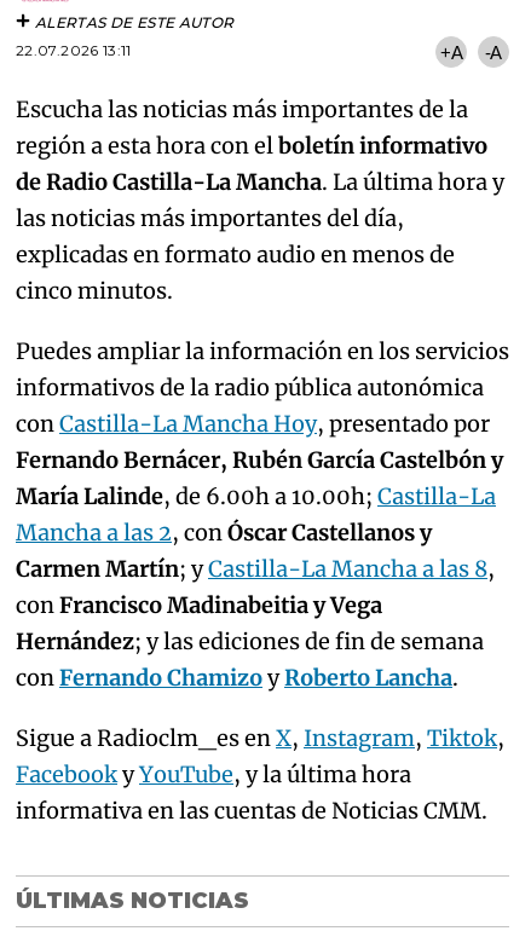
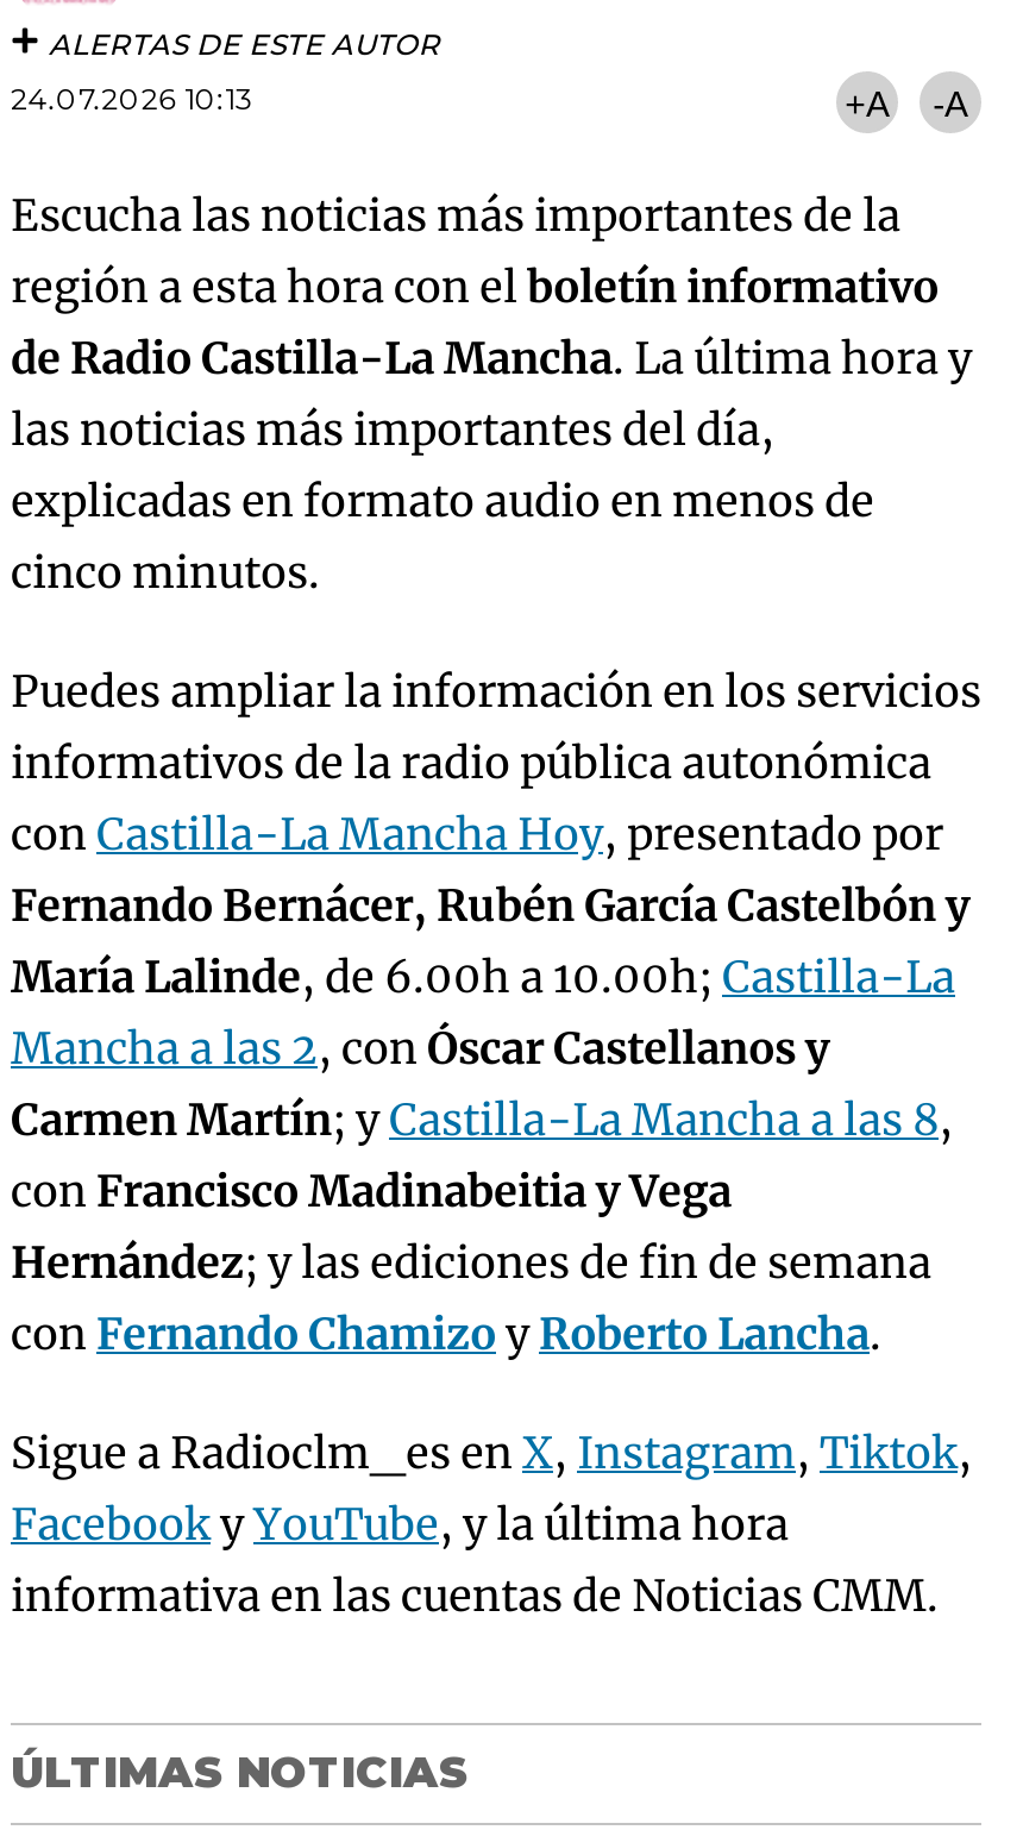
[16,41,132,59] 22.07.2026 13:11 -> [11,81,253,117] 24.07.2026 10:13

